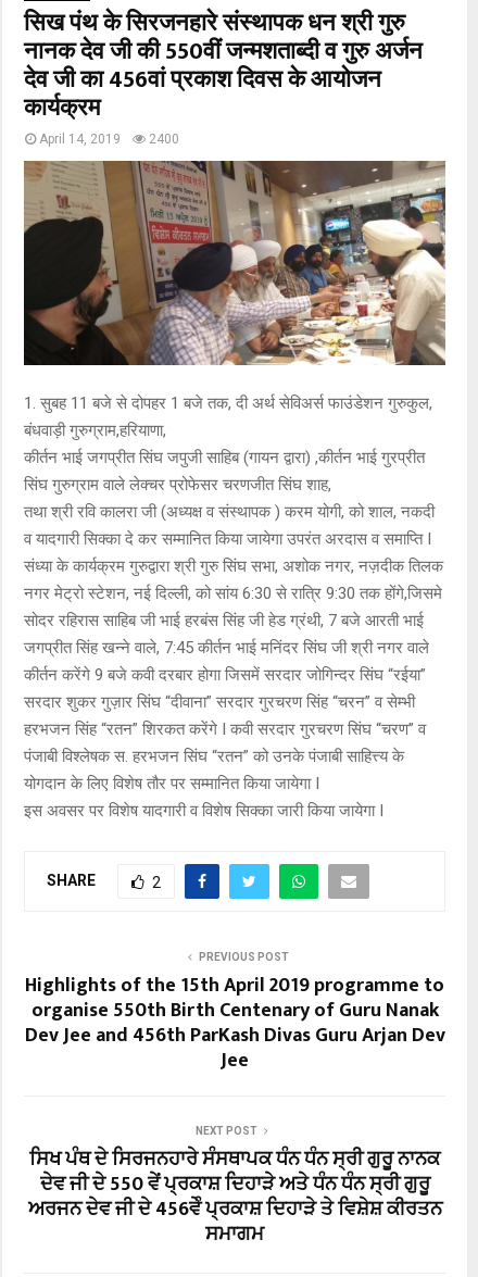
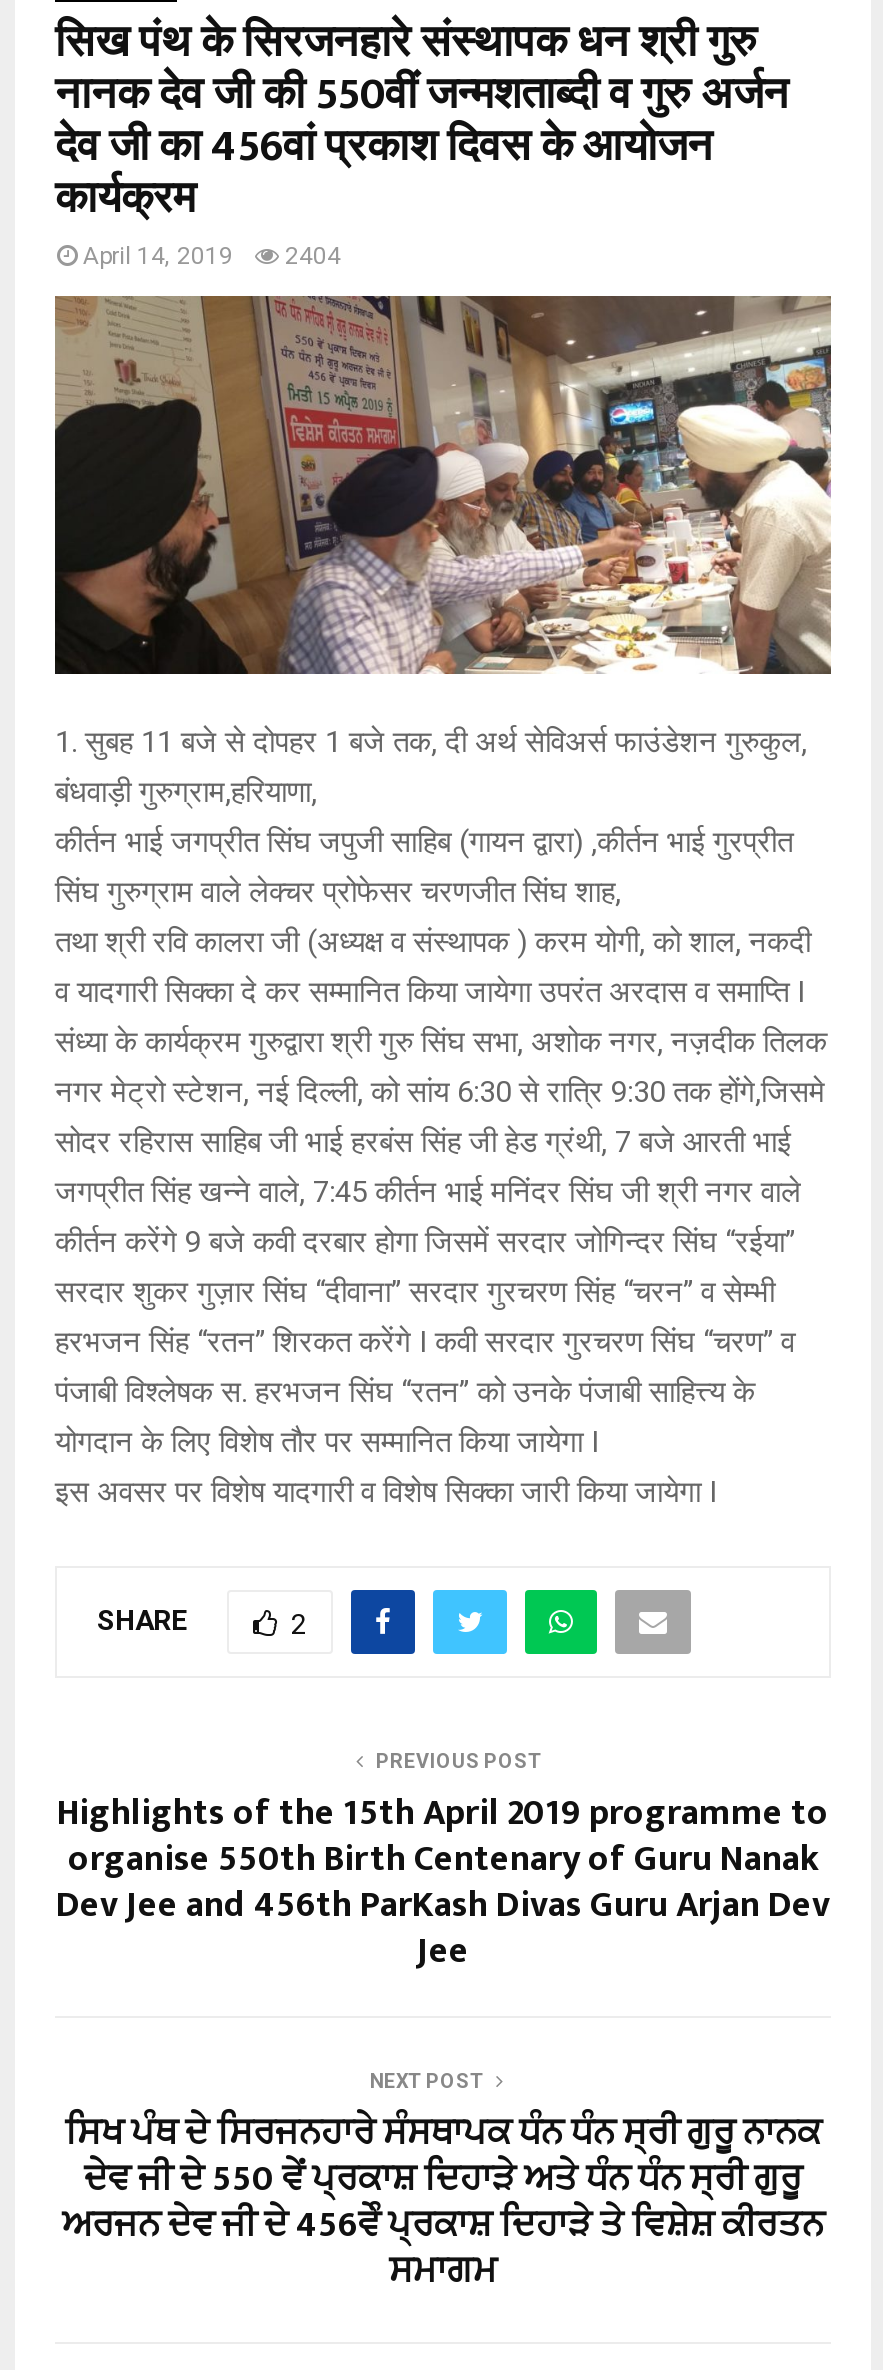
[39,132,179,147] April 14, 2019 2400 -> [83,242,341,270] April 14, 2019 2404

